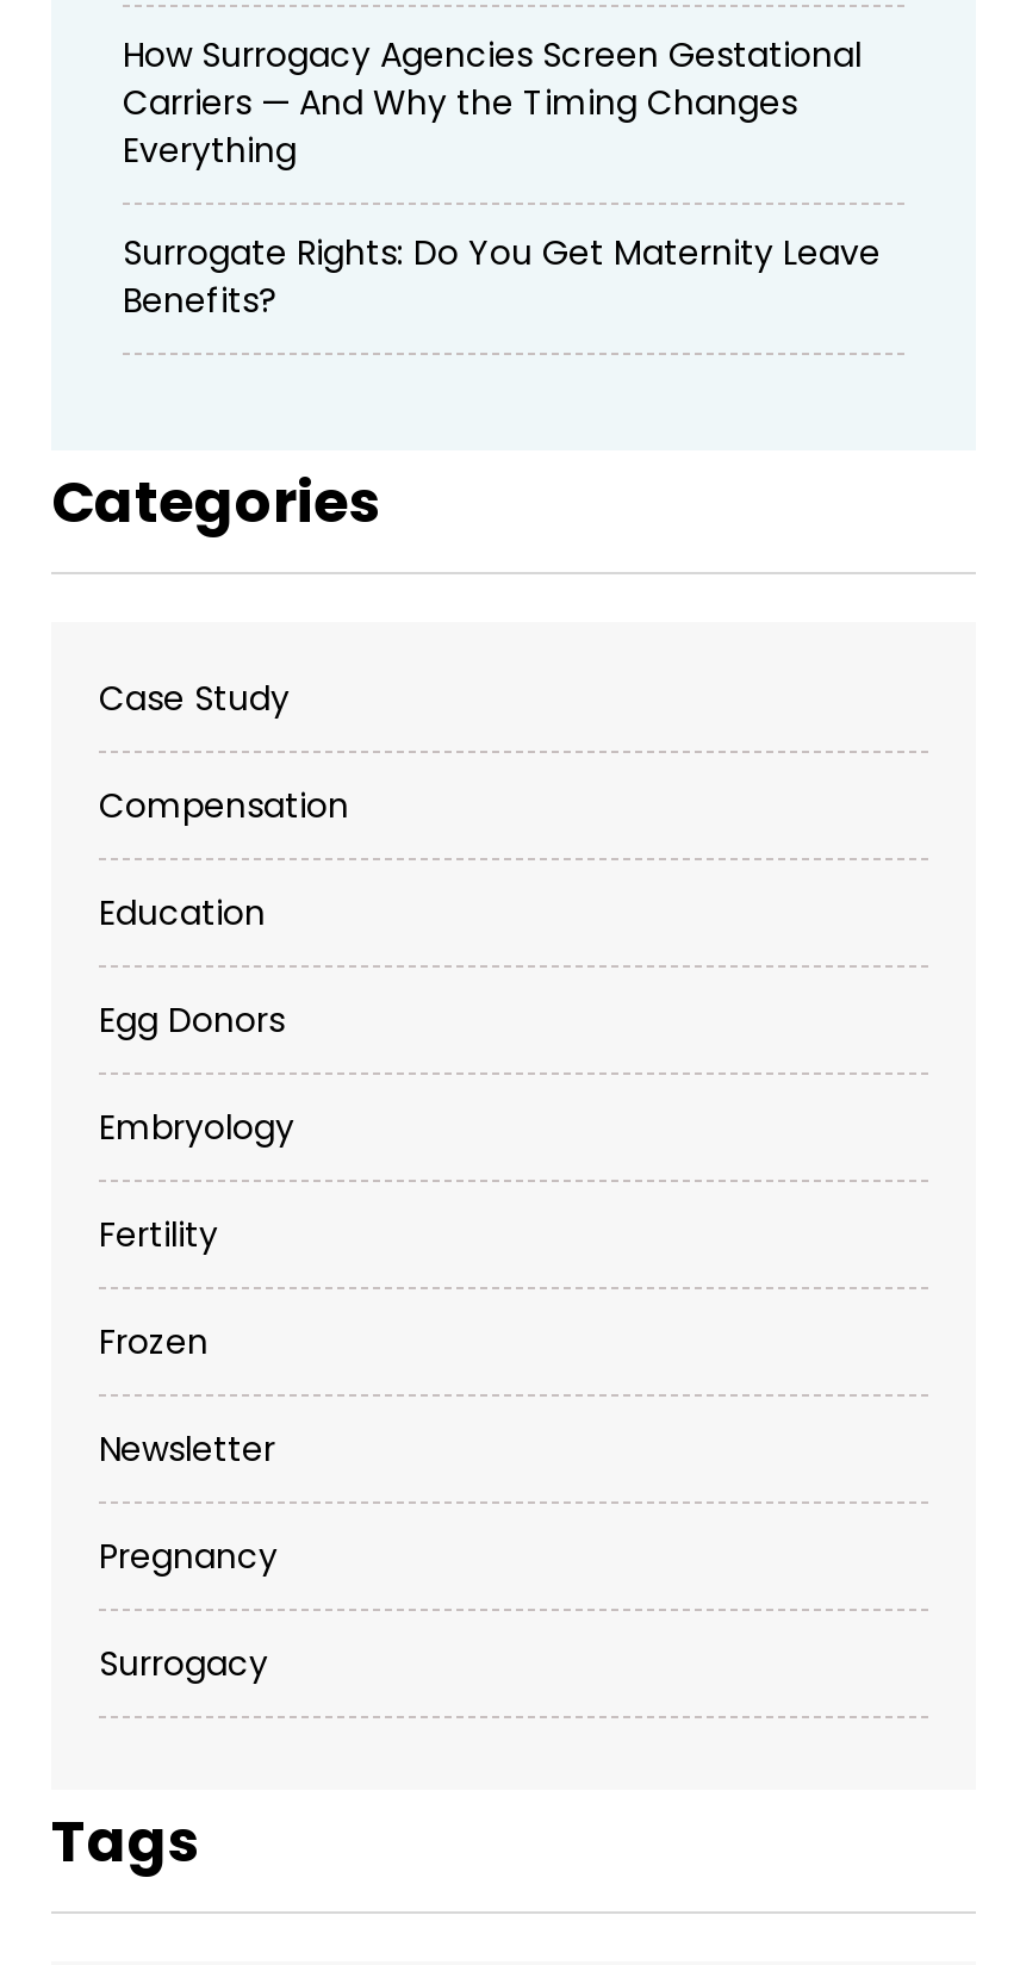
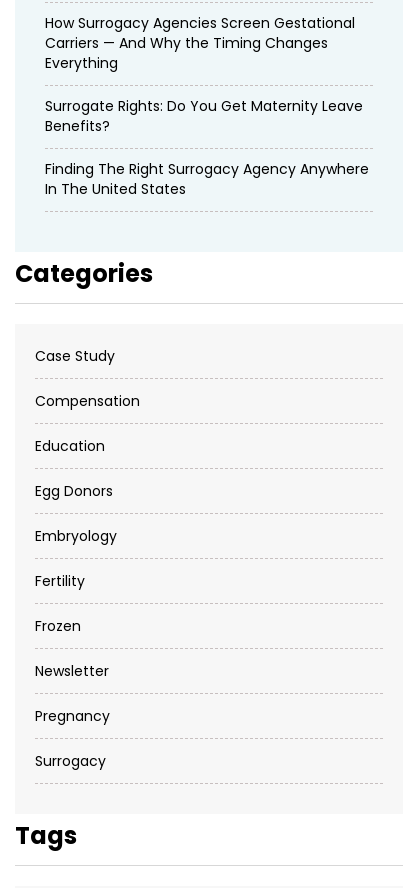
none -> [45,159,369,199] Finding The Right Surrogacy Agency Anywhere | In The United States

